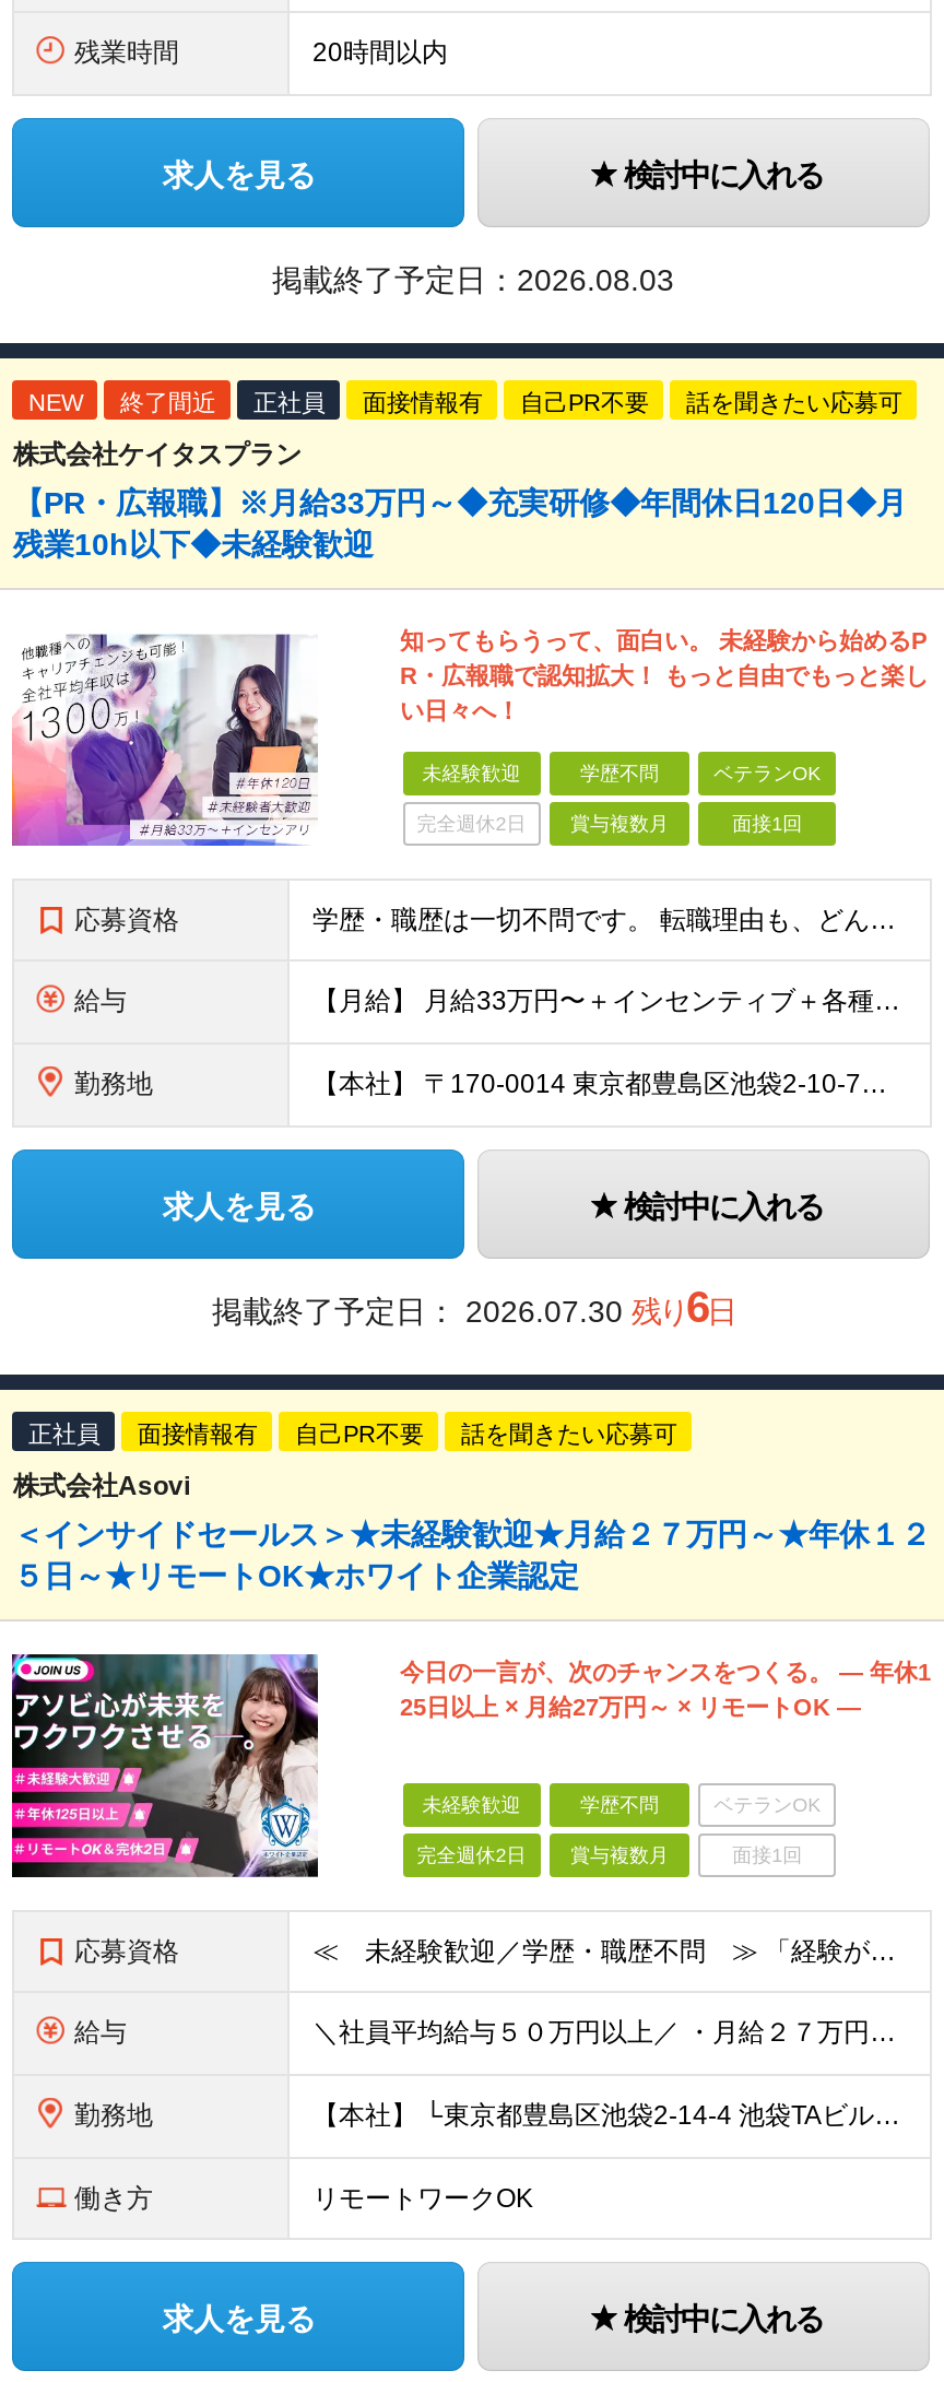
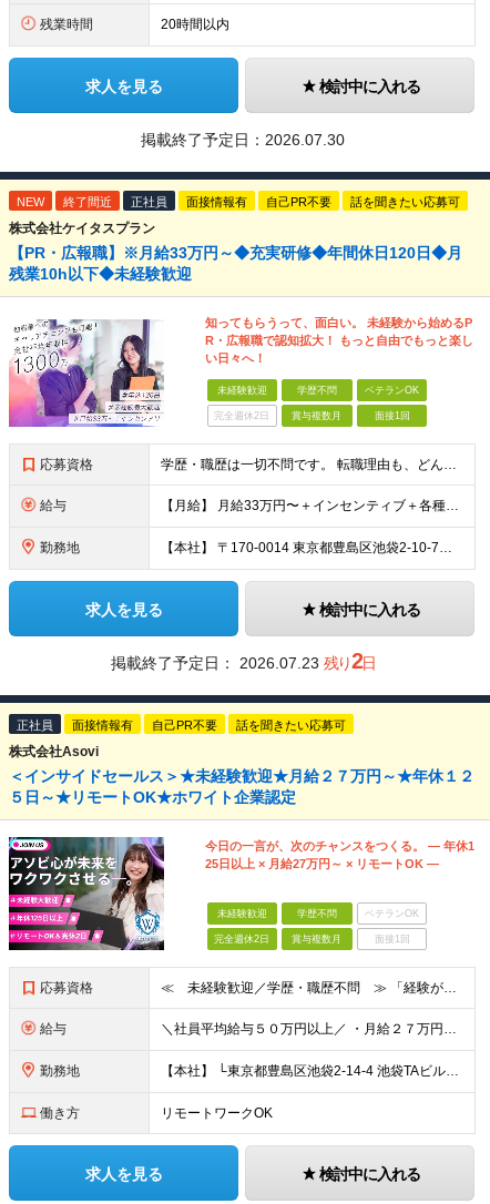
[272,262,674,297] 掲載終了予定日：2026.08.03 -> [141,131,345,149] 掲載終了予定日：2026.07.30
[212,1283,734,1331] 掲載終了予定日：2026.07.30 残り6日 -> [110,649,375,673] 掲載終了予定日：2026.07.23 残り2日

